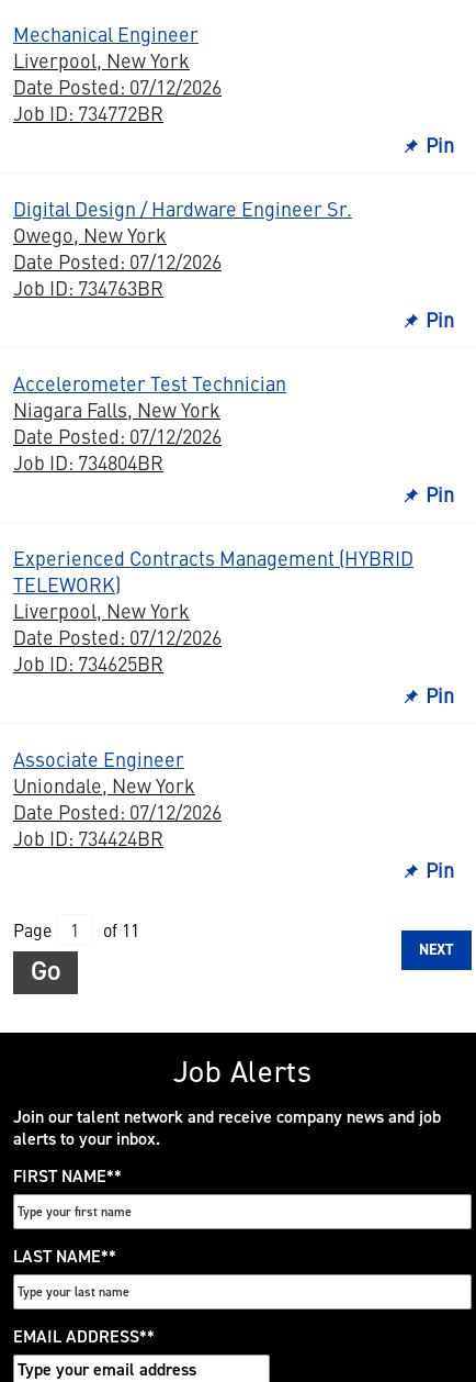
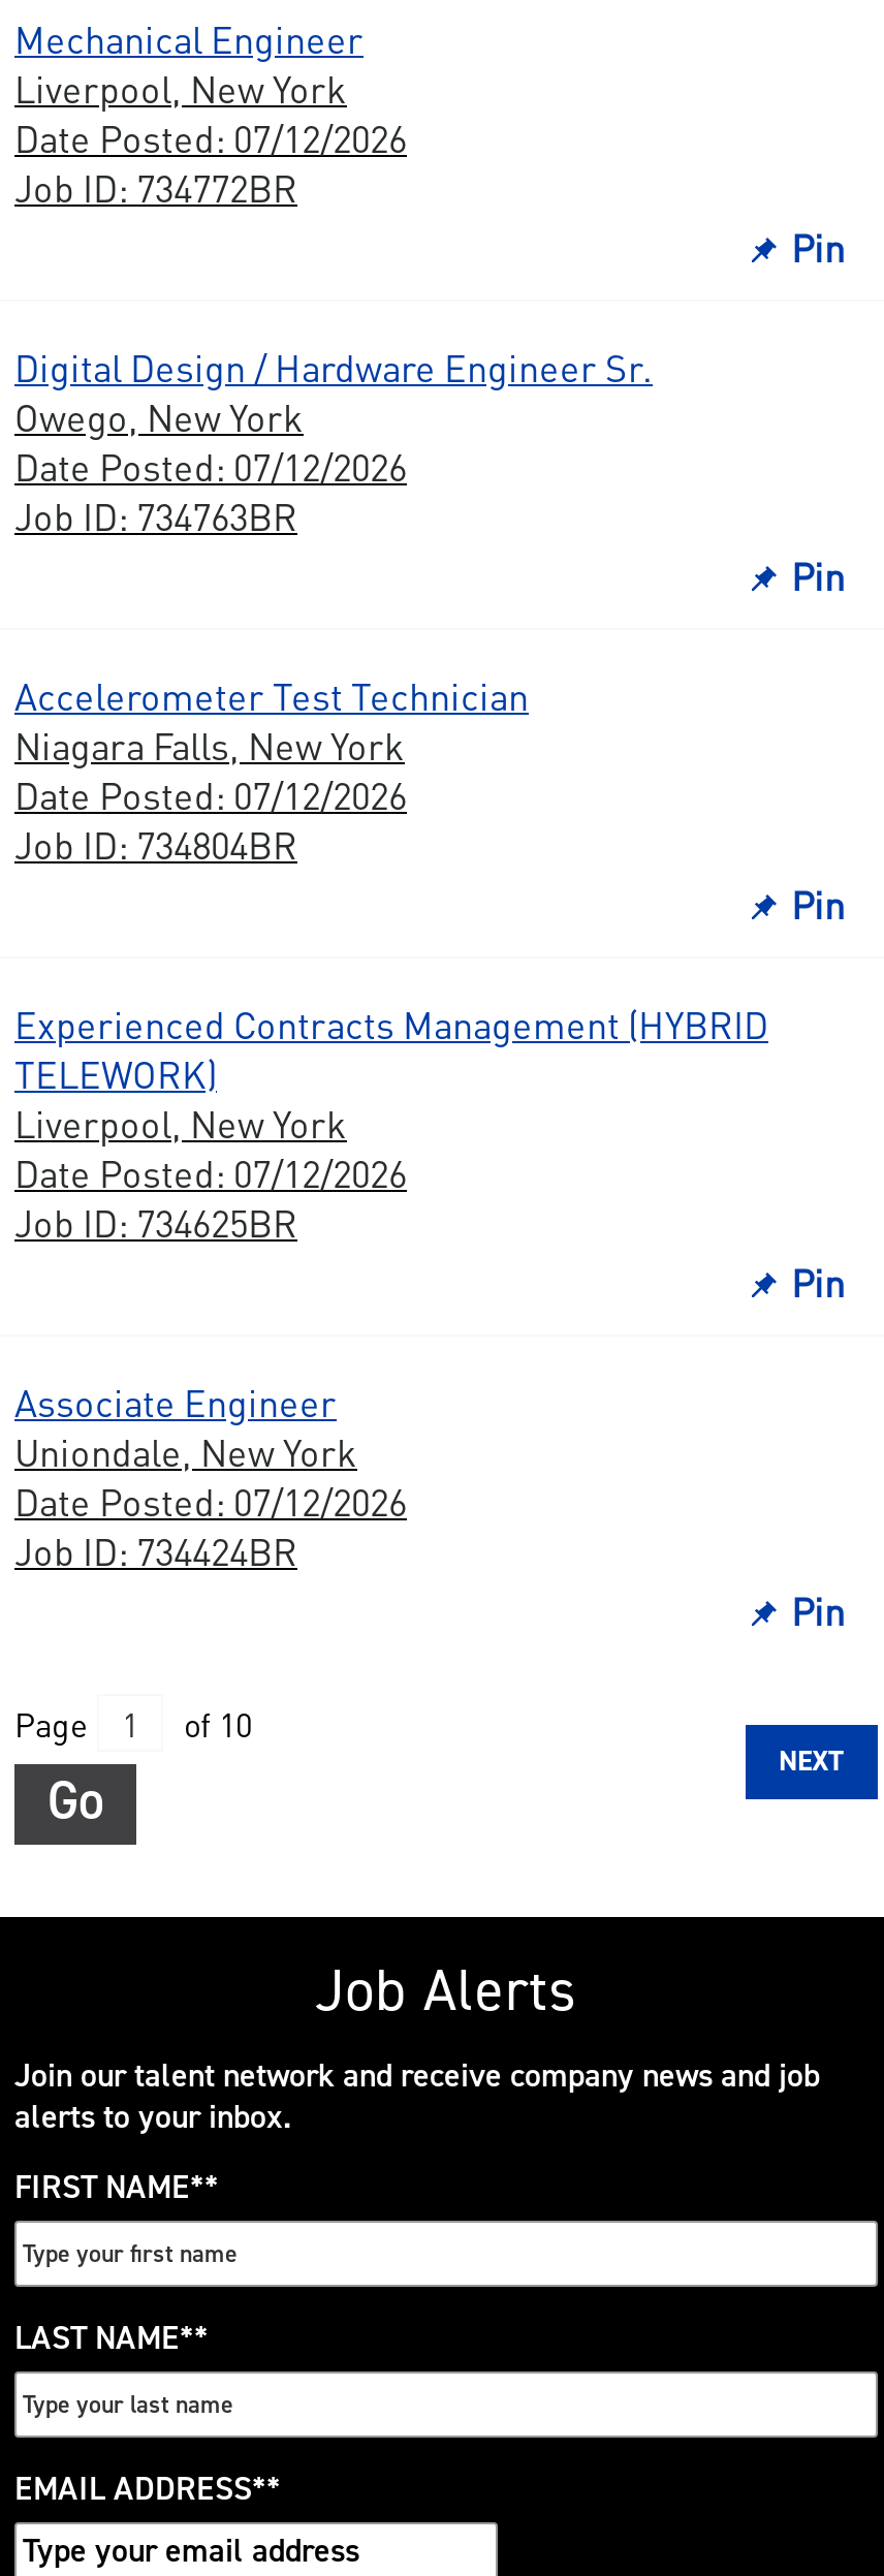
[103,917,139,941] of 11 -> [184,1700,252,1746] of 10

